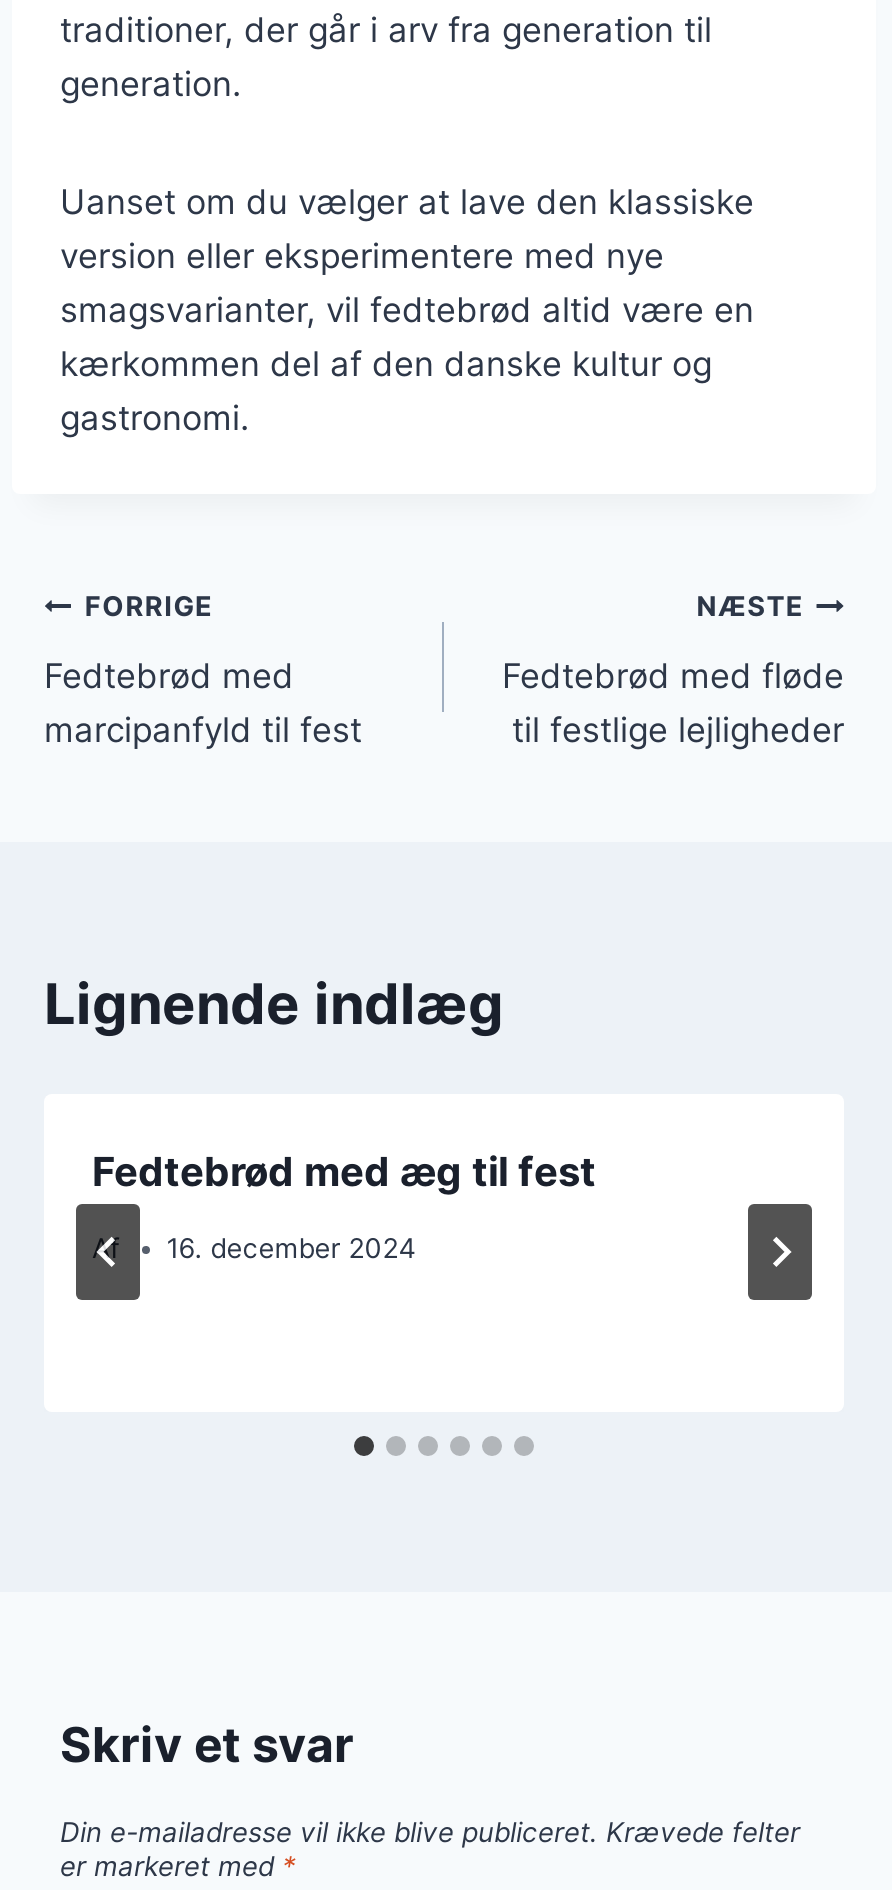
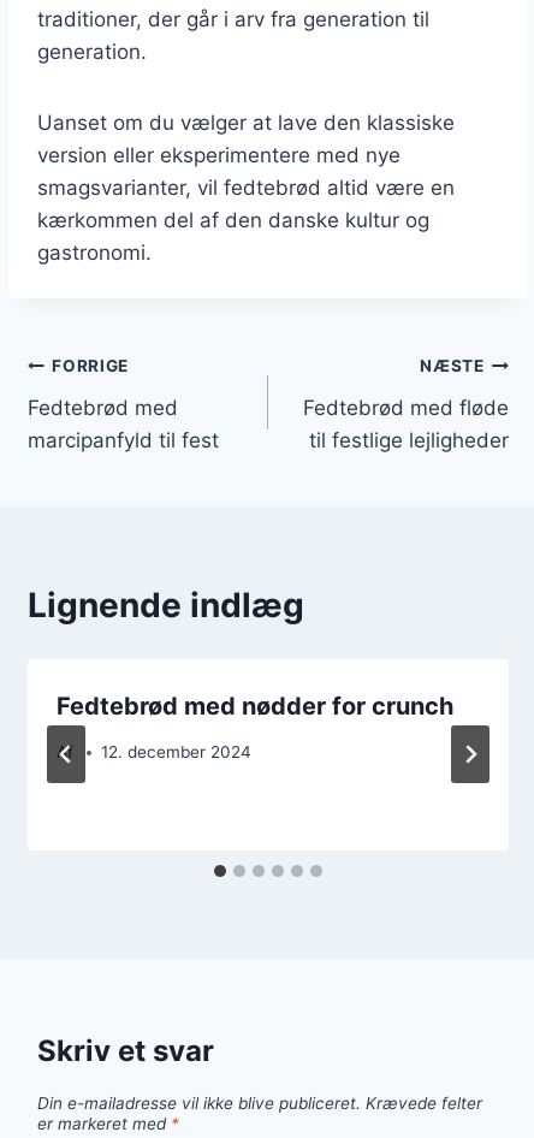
[92,1147,596,1195] Fedtebrød med æg til fest -> [57,691,453,720] Fedtebrød med nødder for crunch
[166,1232,416,1264] 16. december 2024 -> [101,742,252,762] 12. december 2024

